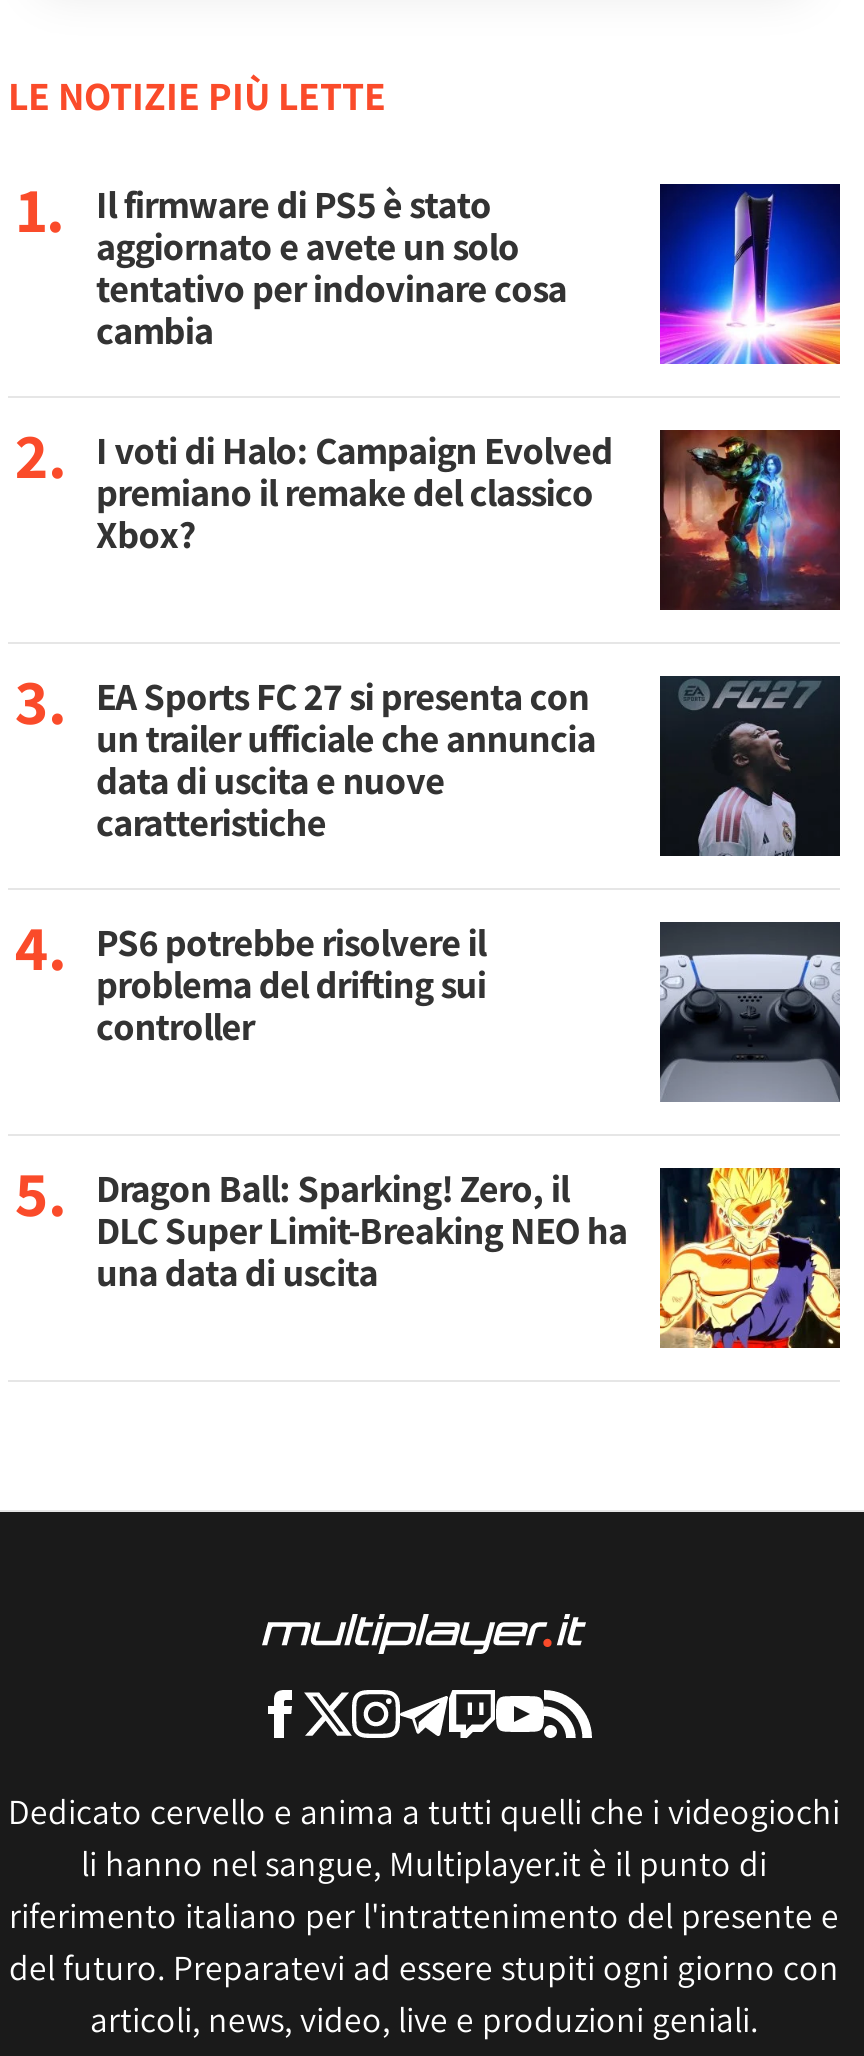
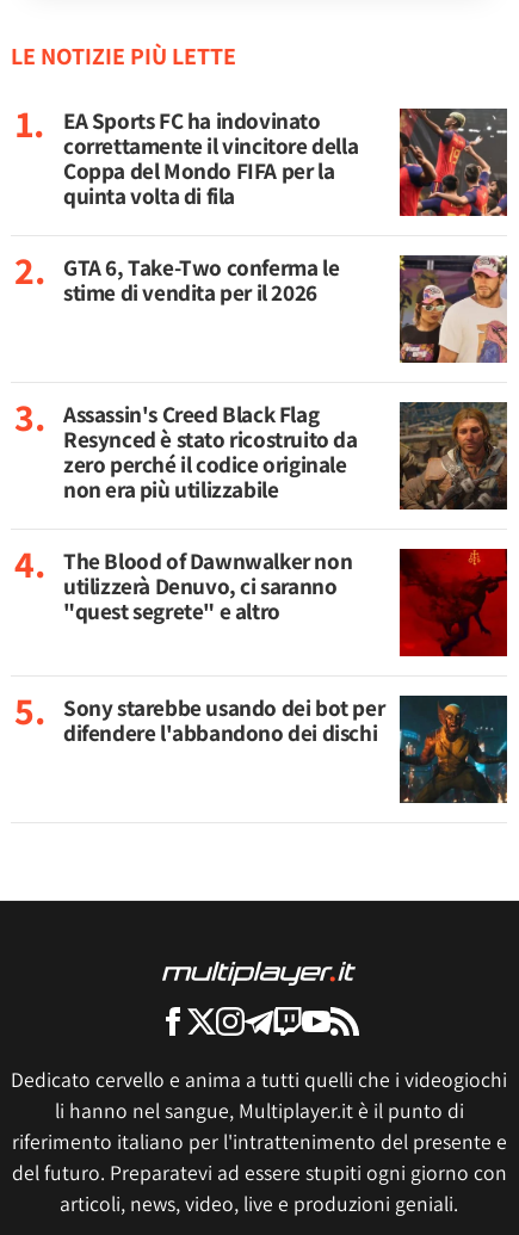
[96,178,567,356] Il firmware di PS5 è stato | aggiornato e avete un solo | tentativo per indovinare cosa | cambia -> [63,105,358,211] EA Sports FC ha indovinato | correttamente il vincitore della | Coppa del Mondo FIFA per la | quinta volta di fila
[658,182,842,366] [image] -> [398,107,508,217] [image]
[96,424,612,560] I voti di Halo: Campaign Evolved | premiano il remake del classico | Xbox? -> [63,252,339,308] GTA 6, Take-Two conferma le | stime di vendita per il 2026
[658,428,842,612] [image] -> [398,255,508,364] [image]
[96,670,842,858] [image] | EA Sports FC 27 si presenta con | un trailer ufficiale che annuncia | data di uscita e nuove | caratteristiche -> [63,399,508,511] [image] | Assassin's Creed Black Flag | Resynced è stato ricostruito da | zero perché il codice originale | non era più utilizzabile
[96,916,486,1052] PS6 potrebbe risolvere il | problema del drifting sui | controller -> [63,545,352,626] The Blood of Dawnwalker non | utilizzerà Denuvo, ci saranno | "quest segrete" e altro
[658,920,842,1104] [image] -> [398,548,508,657] [image]
[96,1162,842,1350] [image] | Dragon Ball: Sparking! Zero, il | DLC Super Limit-Breaking NEO ha | una data di uscita -> [63,692,508,804] [image] | Sony starebbe usando dei bot per | difendere l'abbandono dei dischi

